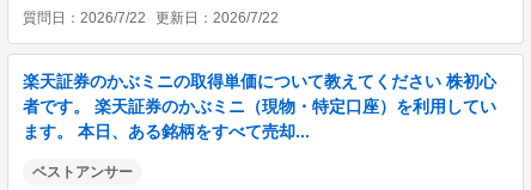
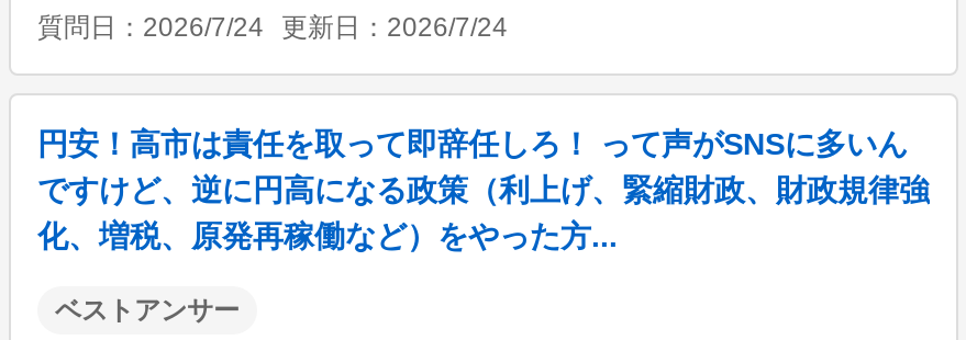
[80,10,279,26] 2026/7/22 更新日 | 2026/7/22 -> [143,12,508,43] 2026/7/24 更新日 | 2026/7/24
[23,72,496,141] 楽天証券のかぶミニの取得単価について教えてください 株初心 | 者です。 楽天証券のかぶミニ（現物・特定口座）を利用してい | ます。 本日、ある銘柄をすべて売却... -> [37,126,930,253] 円安！高市は責任を取って即辞任しろ！ って声がSNSに多いん | ですけど、逆に円高になる政策（利上げ、緊縮財政、財政規律強 | 化、増税、原発再稼働など）をやった方...

